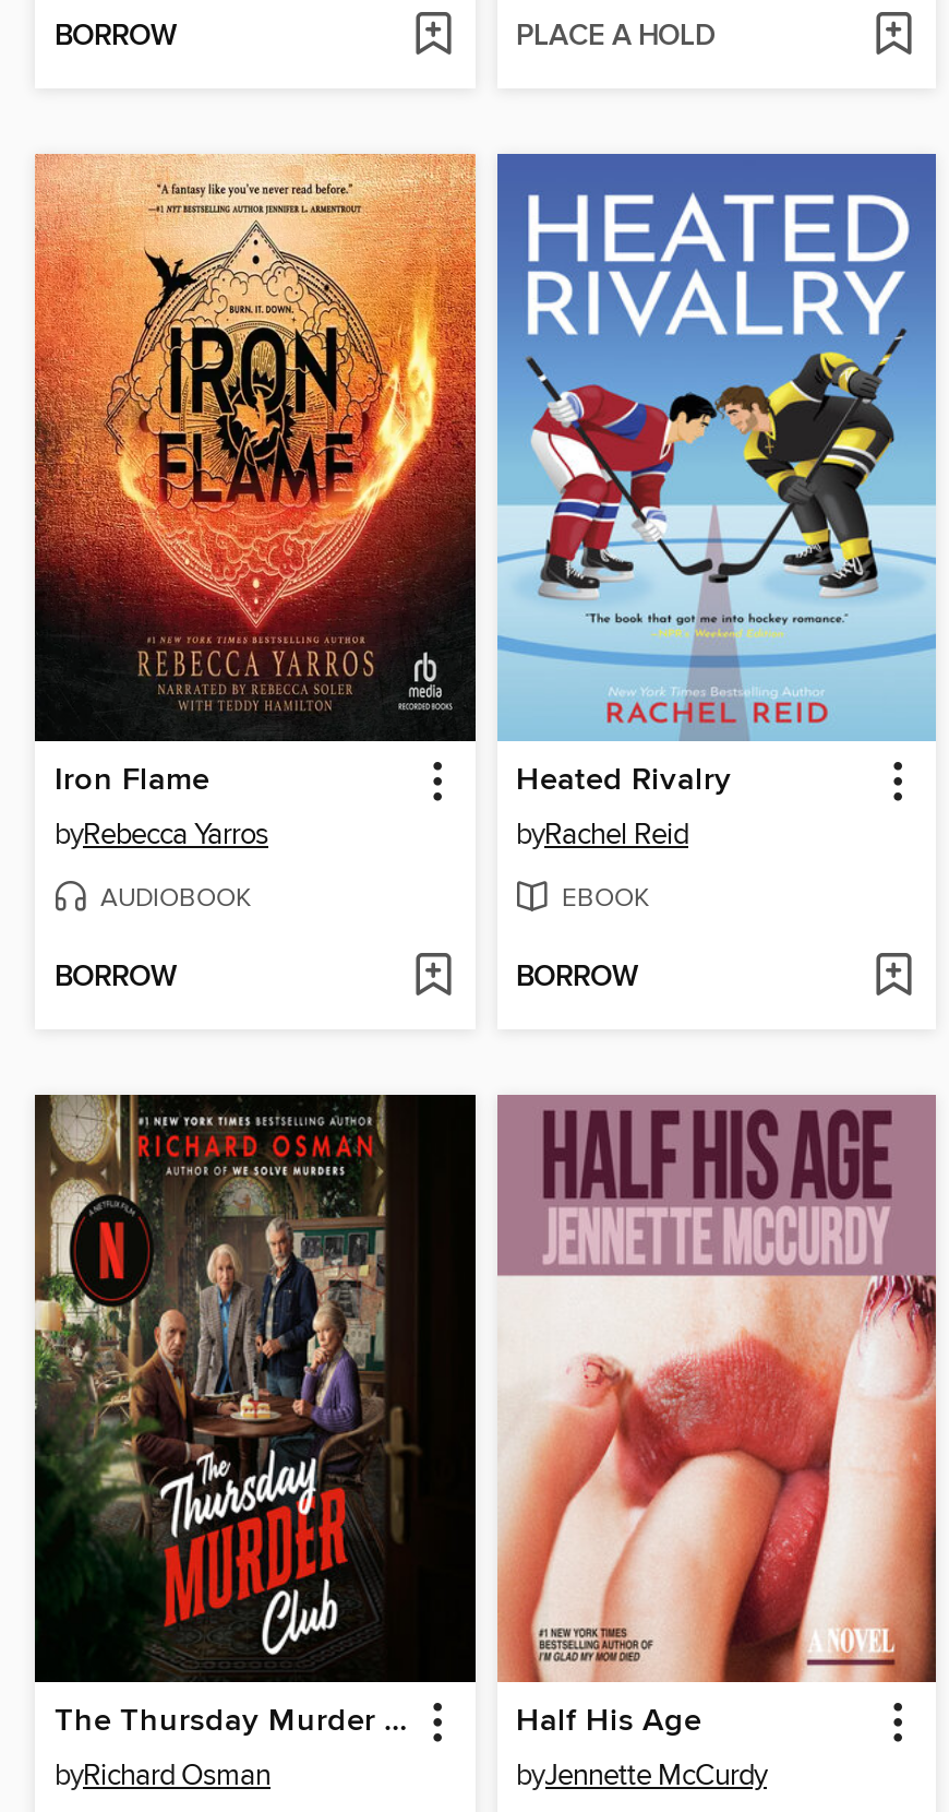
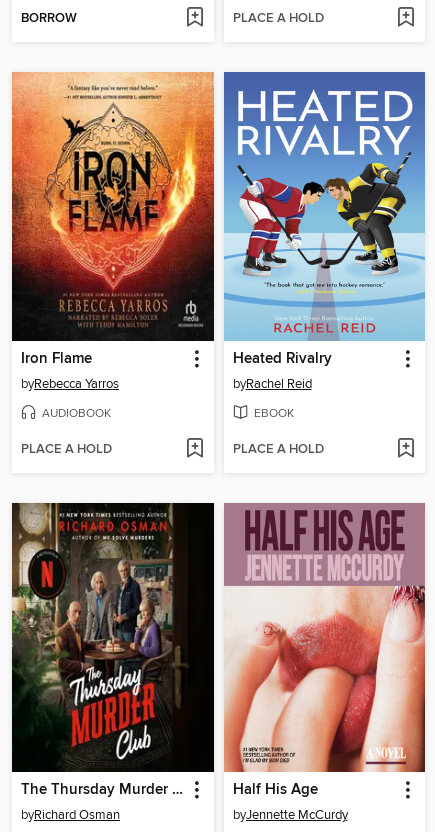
[55,960,177,997] BORROW -> [21,441,112,458] PLACE A HOLD
[516,960,638,997] BORROW -> [232,441,323,458] PLACE A HOLD

